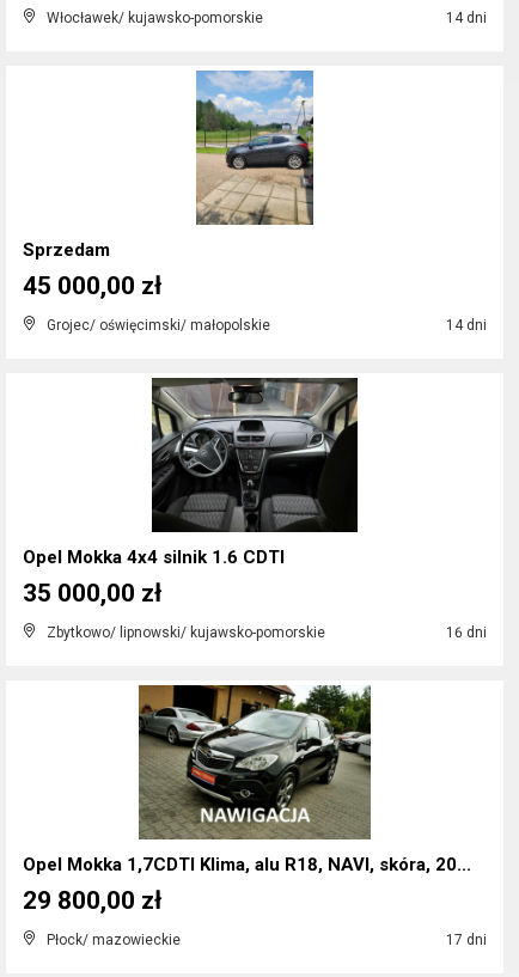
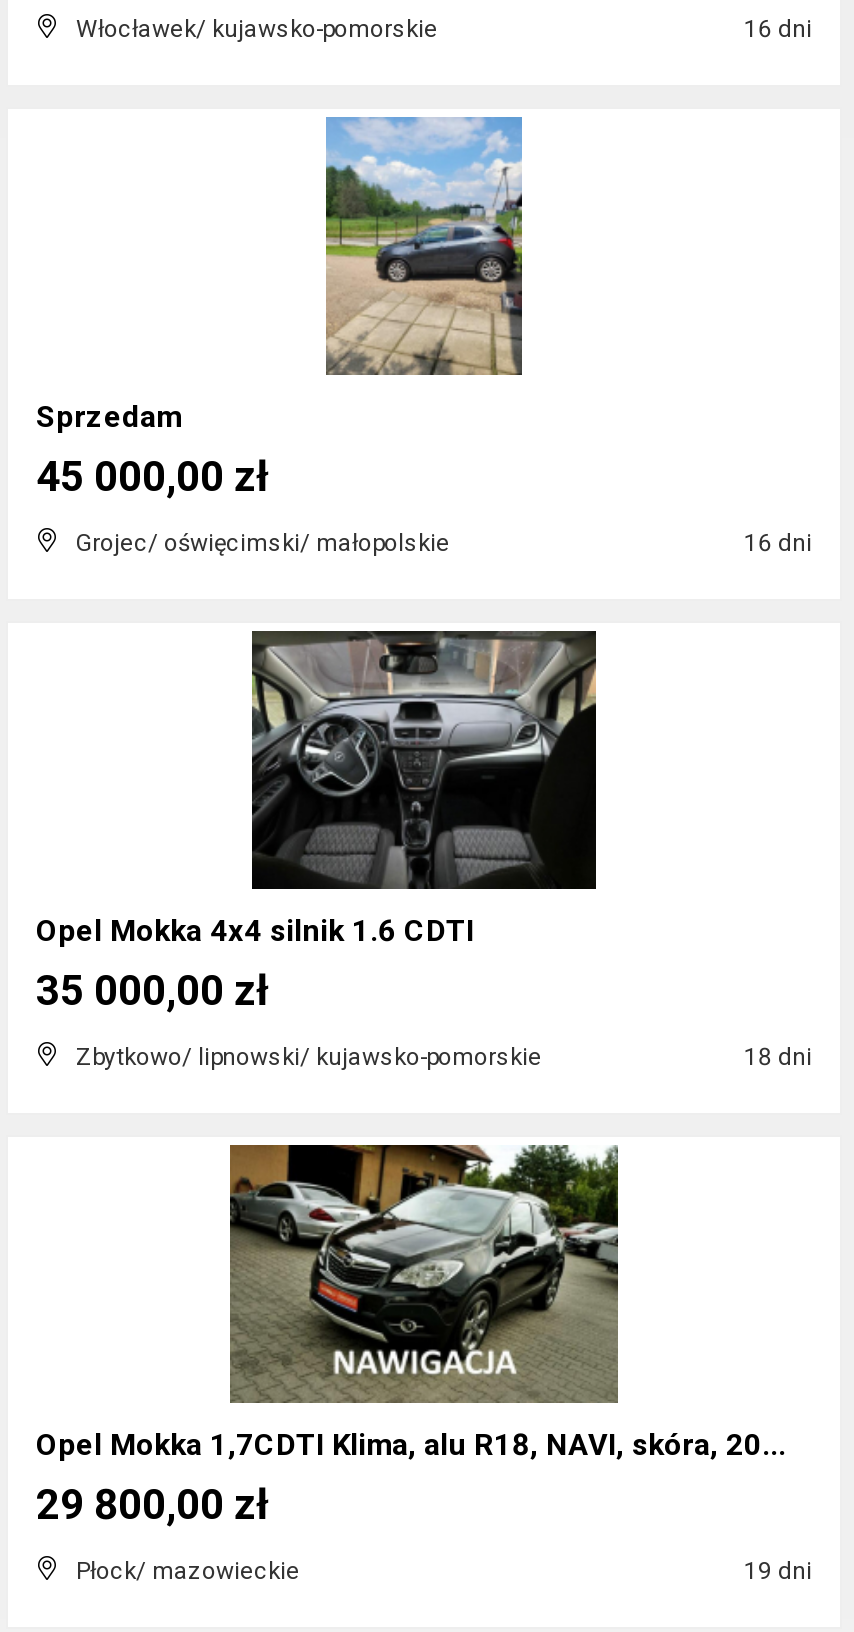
[442,10,487,26] 14 dni -> [738,15,812,43] 16 dni
[442,317,487,334] 14 dni -> [738,529,812,557] 16 dni
[442,624,487,641] 16 dni -> [738,1043,812,1071] 18 dni
[442,932,487,948] 17 dni -> [738,1557,812,1585] 19 dni

